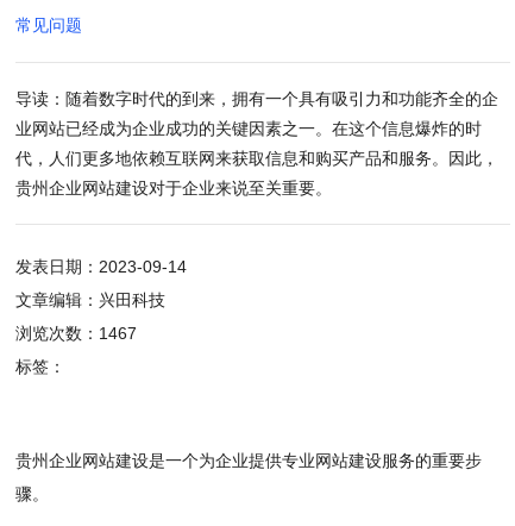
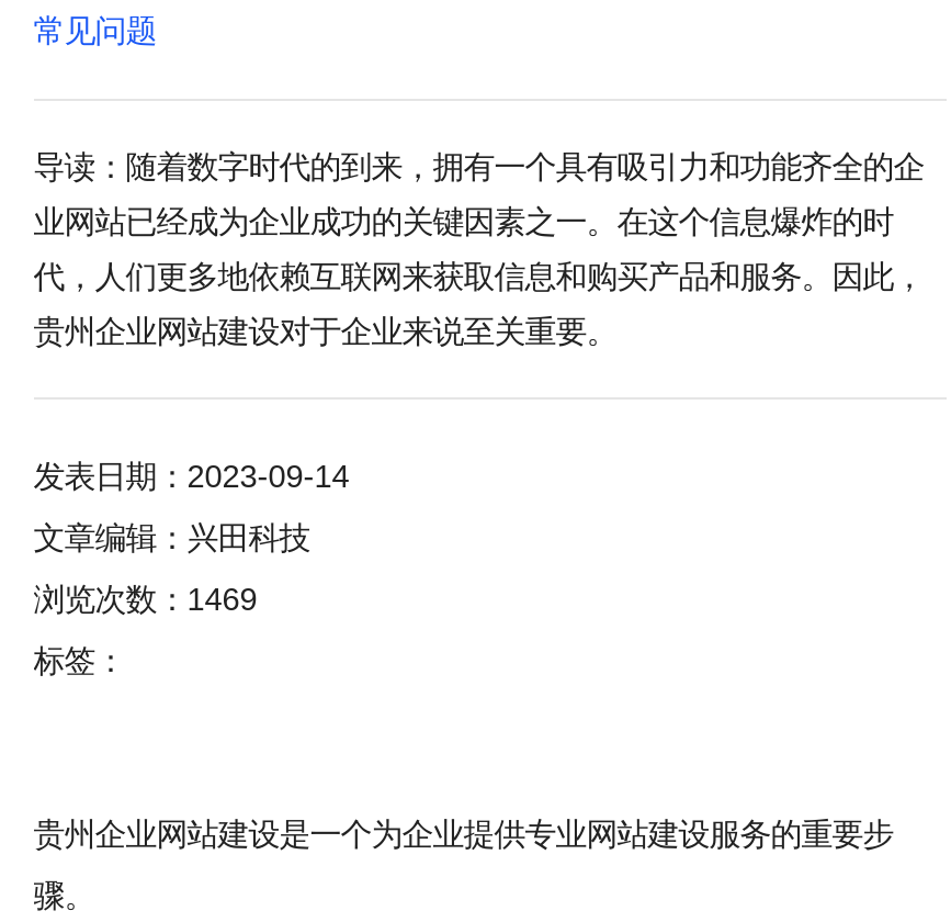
[15,324,137,343] 浏览次数：1467 -> [34,583,257,618] 浏览次数：1469

